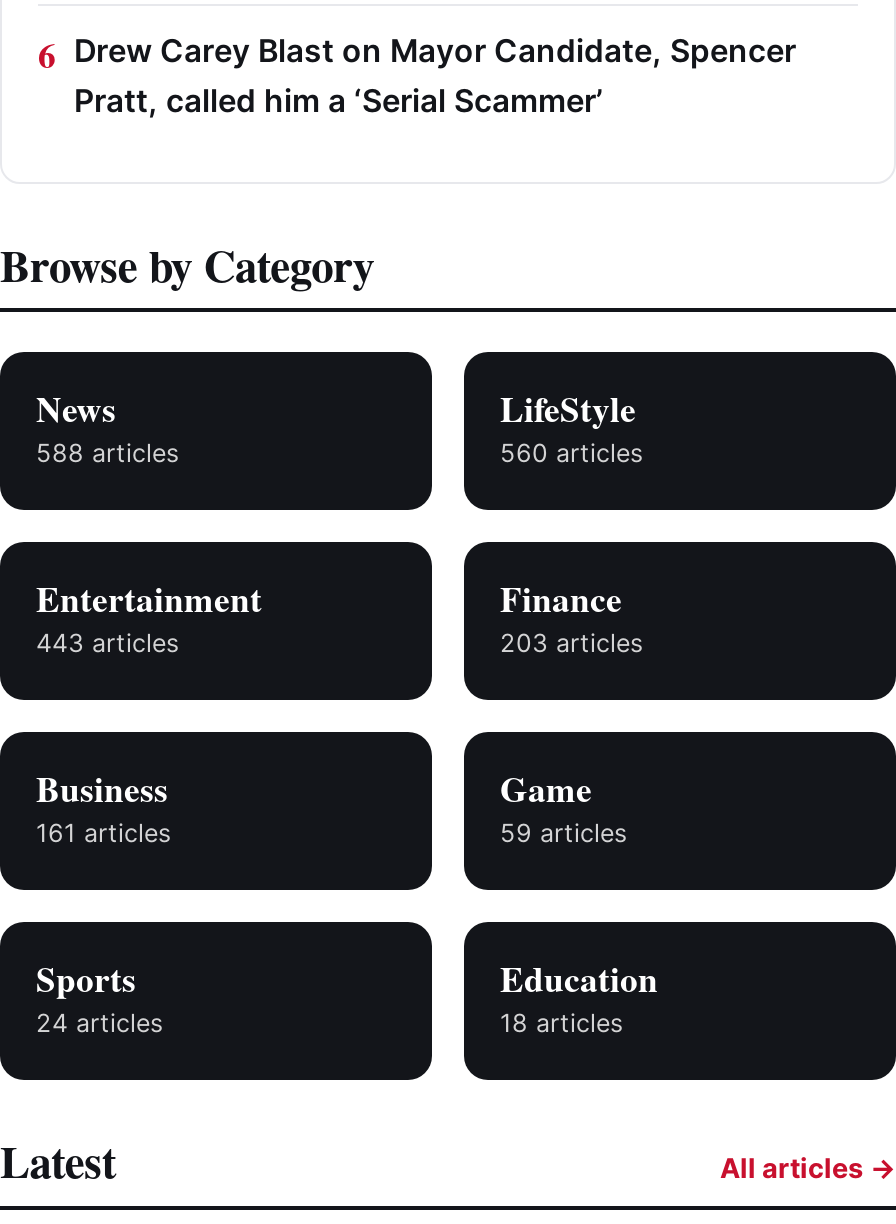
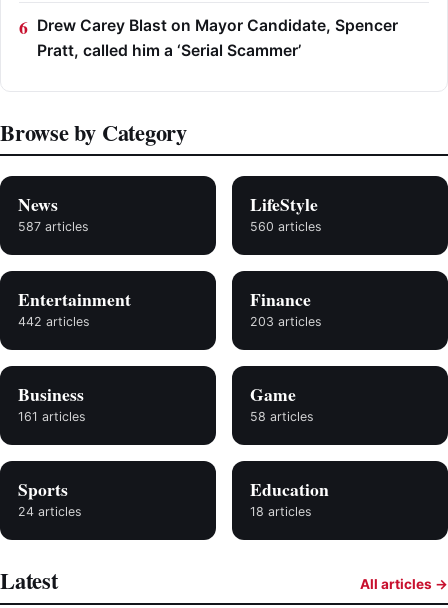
[36,437,180,467] 588 articles -> [18,219,89,234] 587 articles
[36,627,180,657] 443 articles -> [18,314,90,329] 442 articles
[500,817,628,847] 59 articles -> [250,409,314,424] 58 articles

